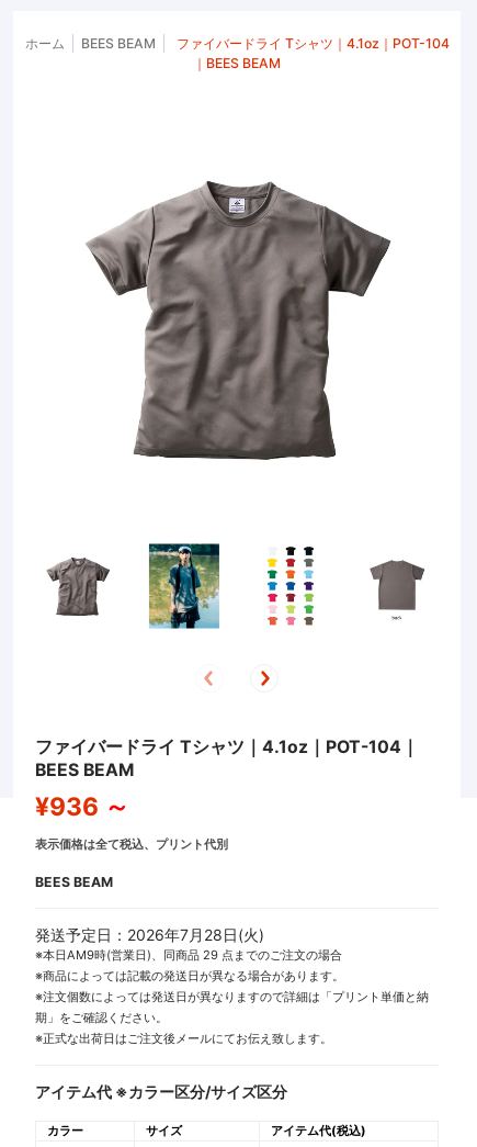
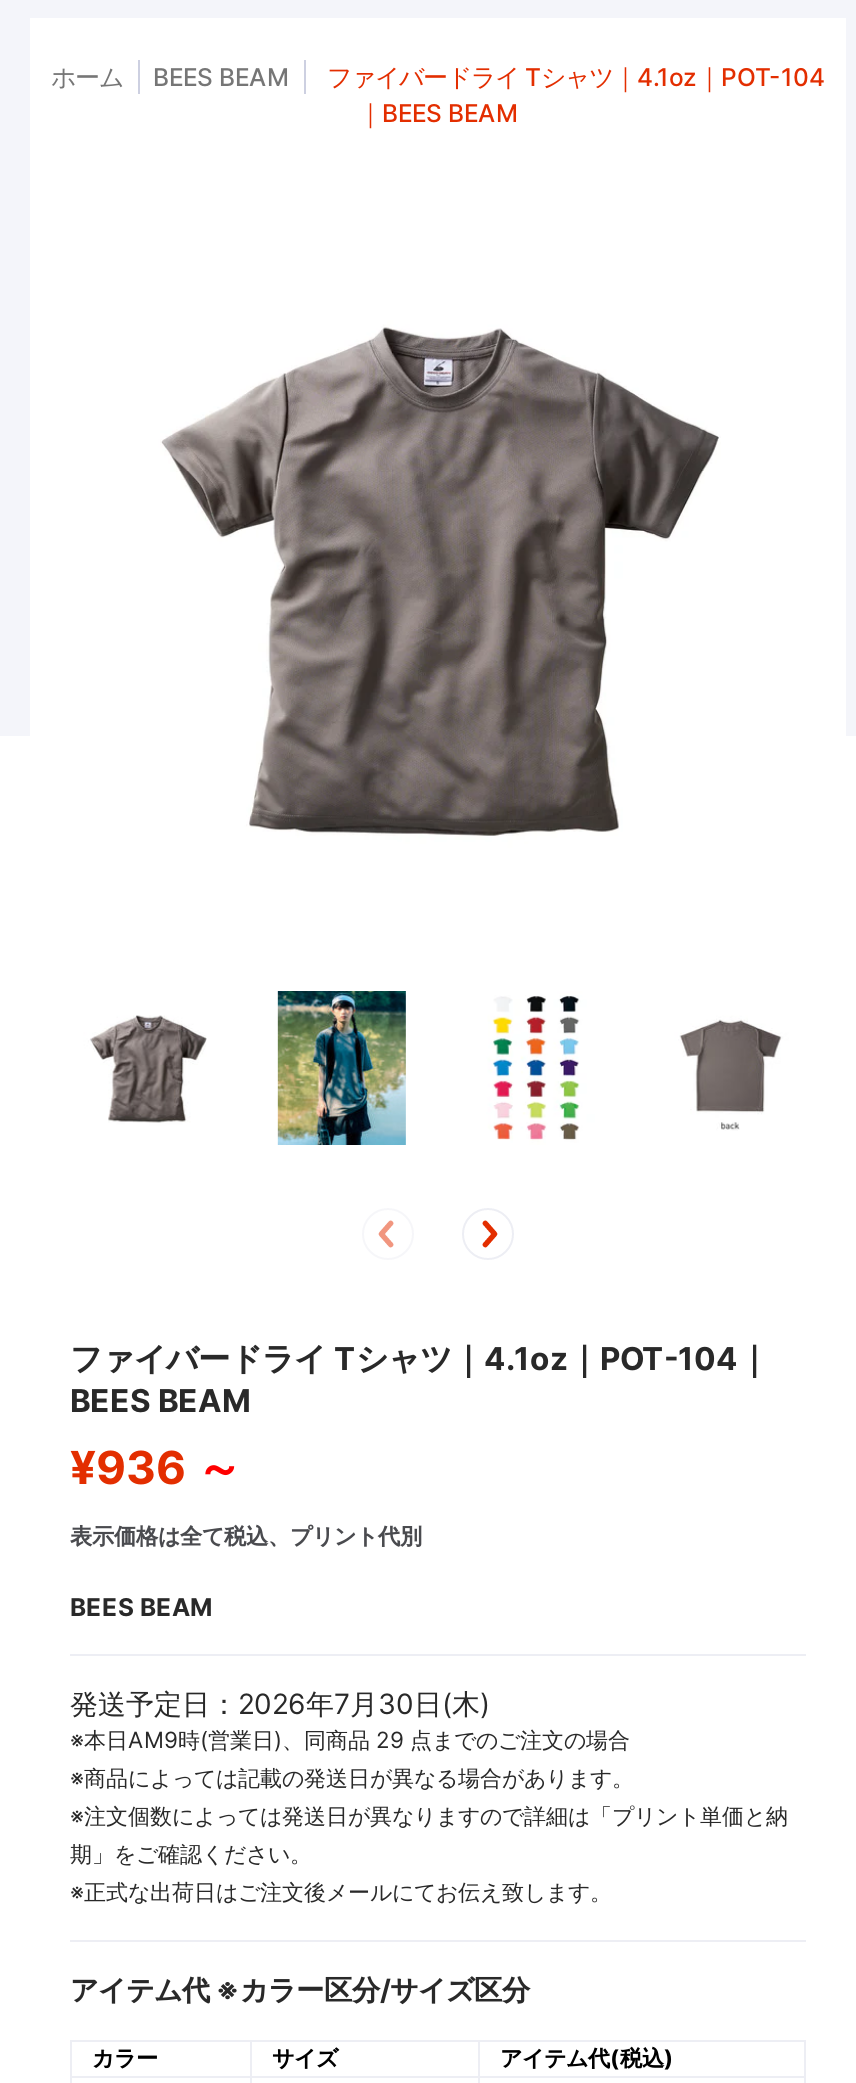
[35,926,264,944] 発送予定日：2026年7月28日(火) -> [70,1686,490,1720] 発送予定日：2026年7月30日(木)

